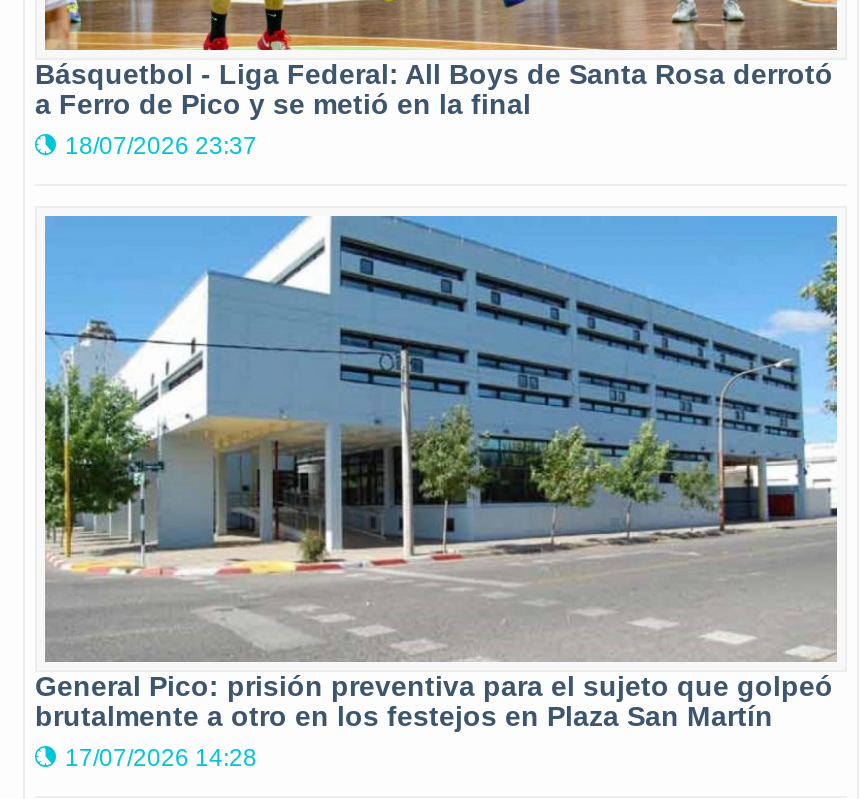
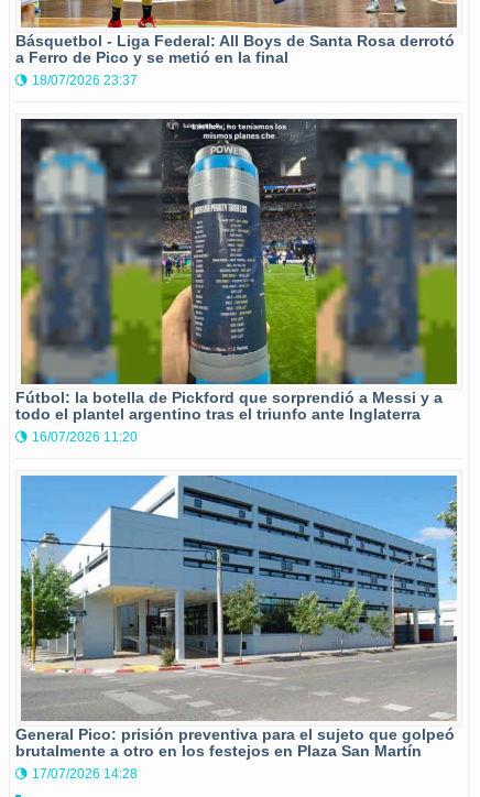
none -> [15,118,458,445] [image] | Fútbol: la botella de Pickford que sorprendió a Messi y a | todo el plantel argentino tras el triunfo ante Inglaterra | 16/07/2026 11:20

